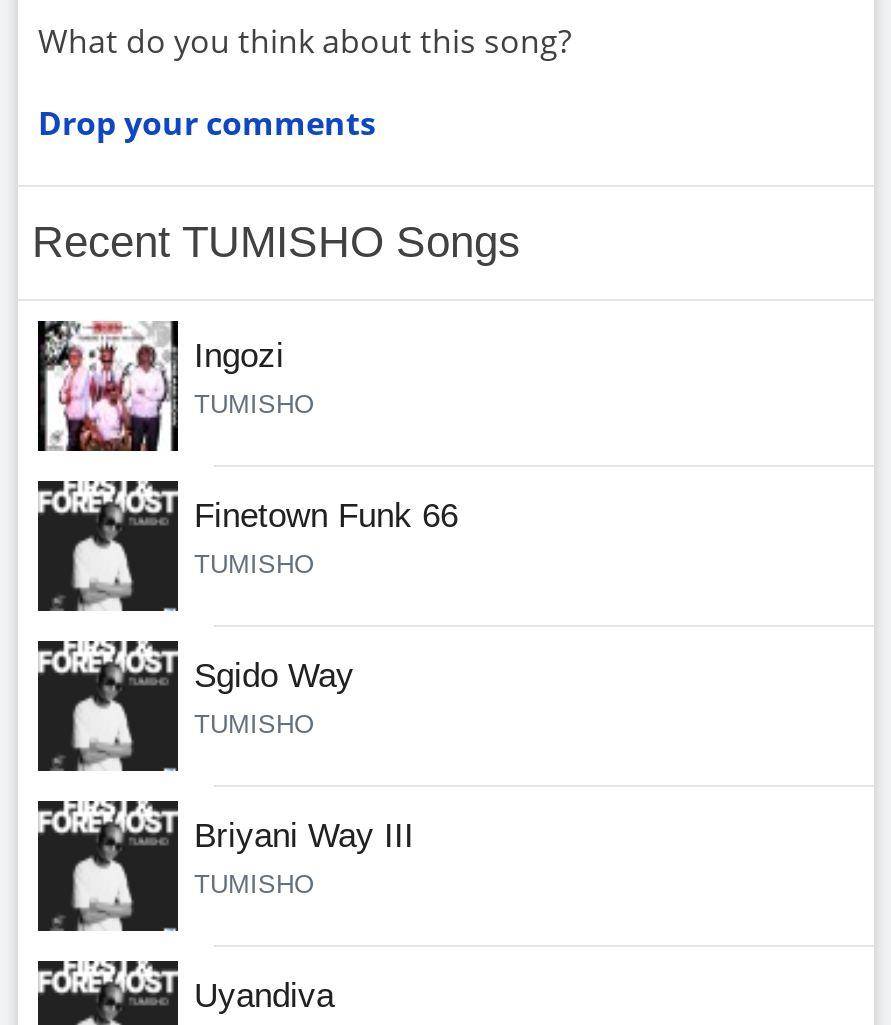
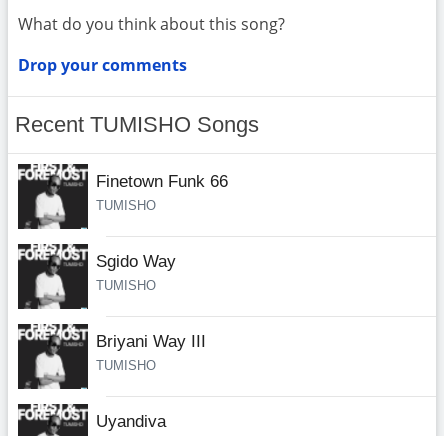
[36,319,314,453] [image] | Ingozi | TUMISHO -> none

